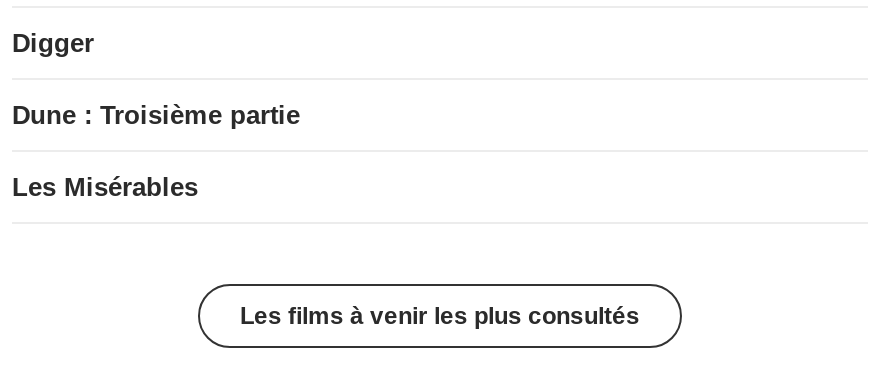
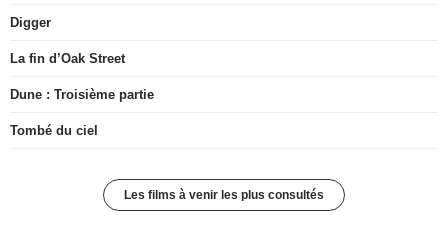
none -> [10,51,125,66] La fin d’Oak Street
[12,171,198,201] Les Misérables -> [10,123,98,138] Tombé du ciel

